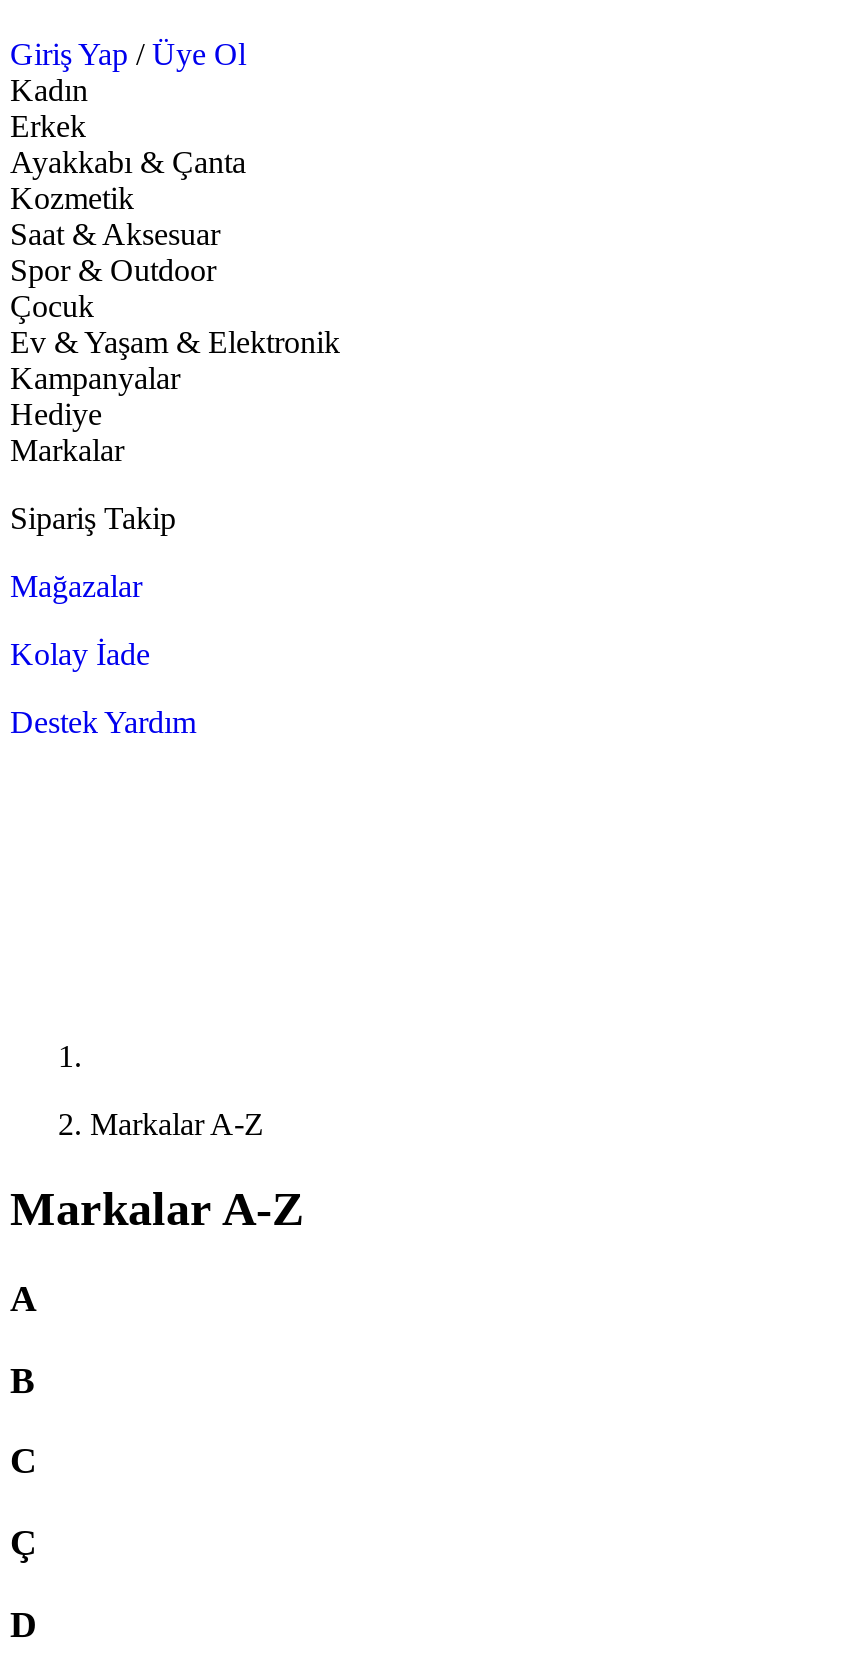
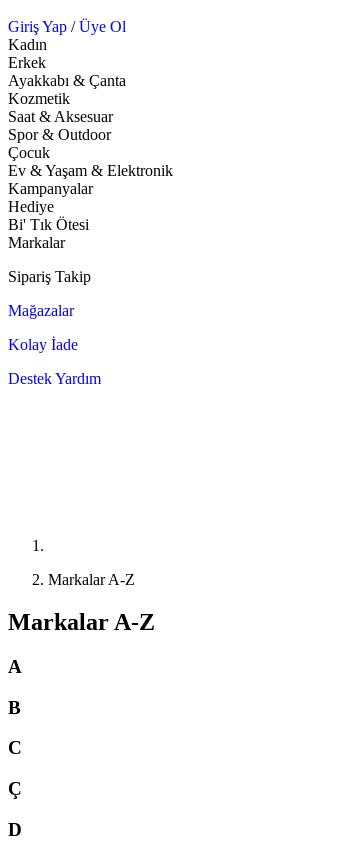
none -> [8,216,89,233] Bi' Tık Ötesi

